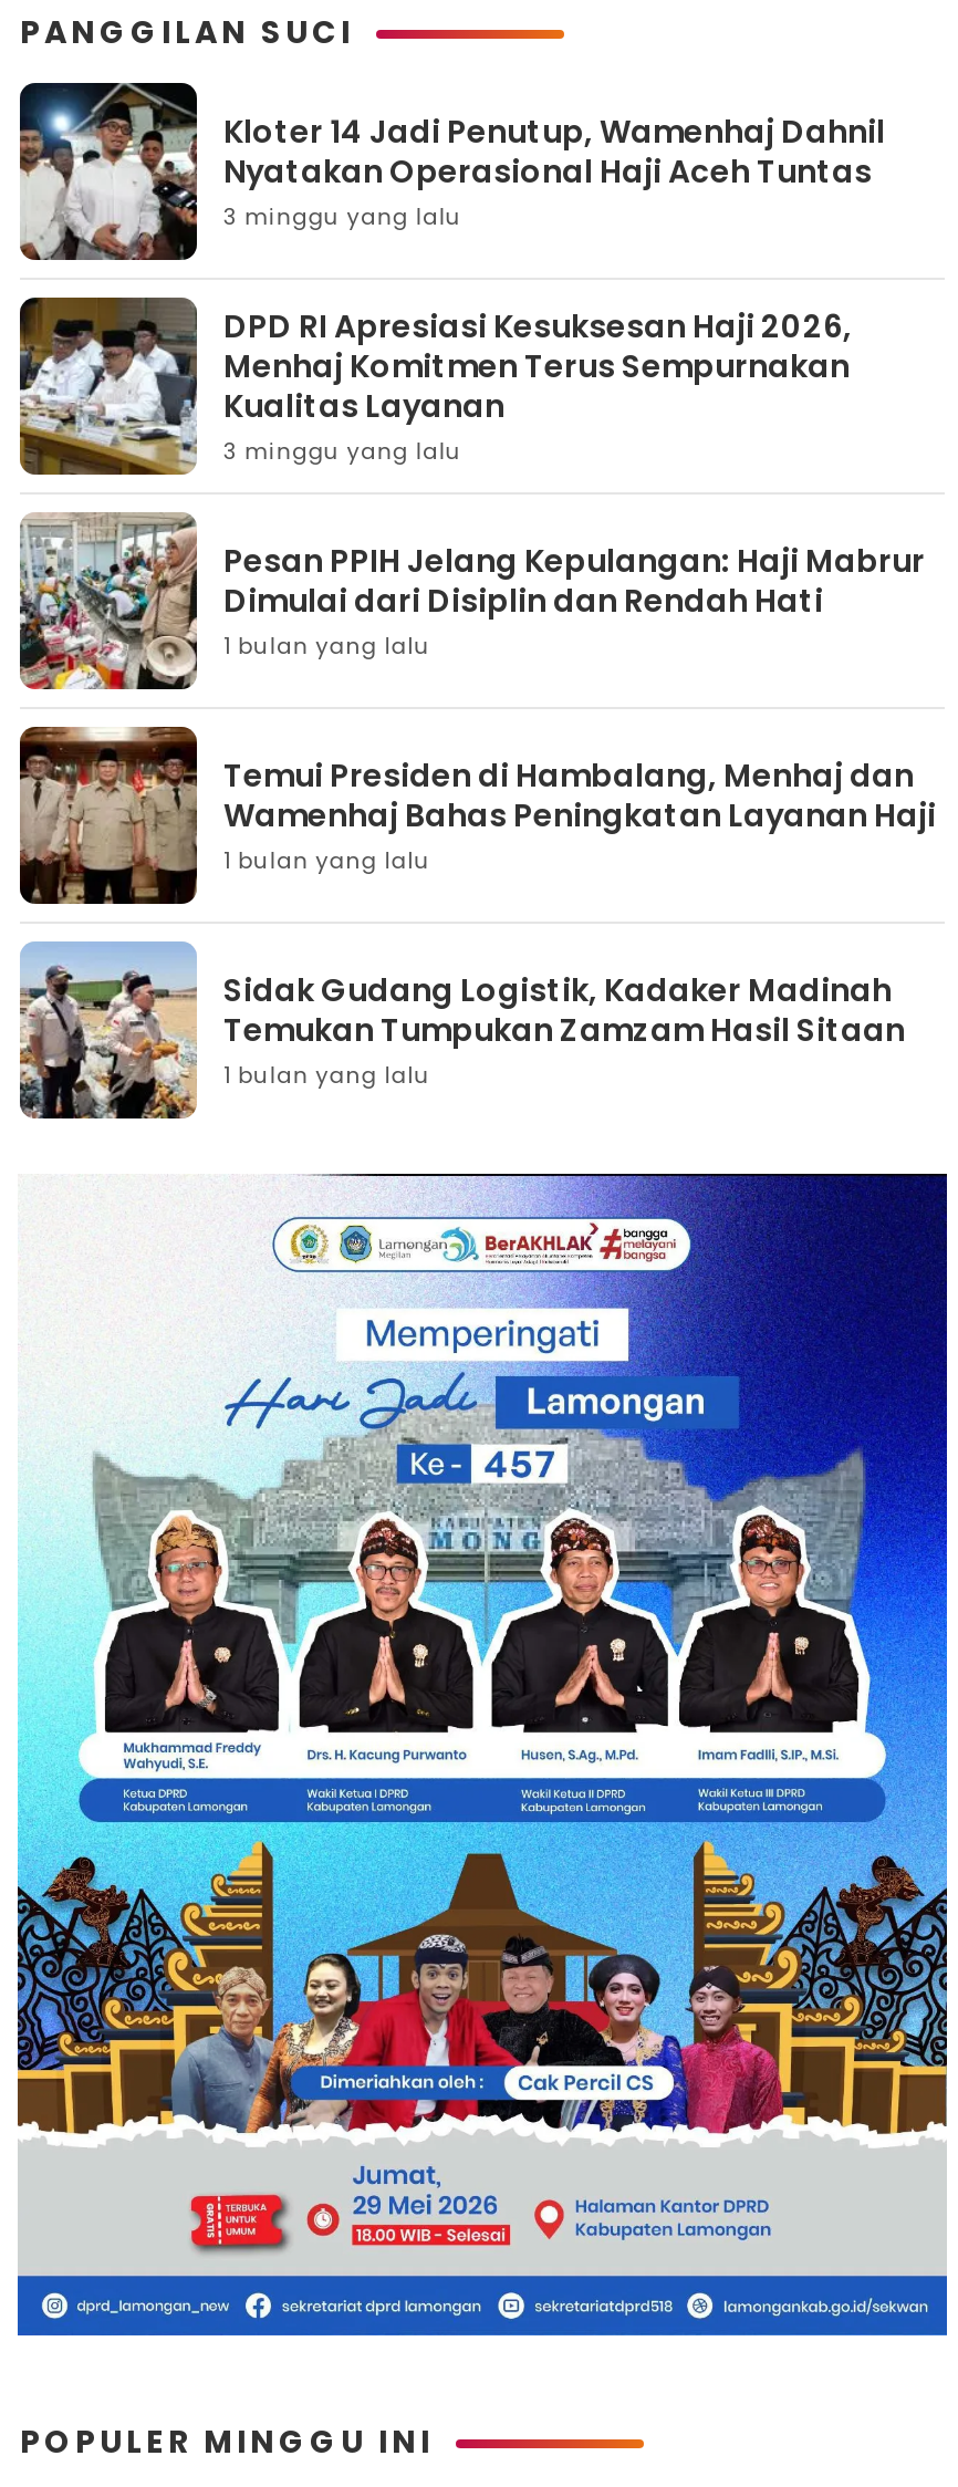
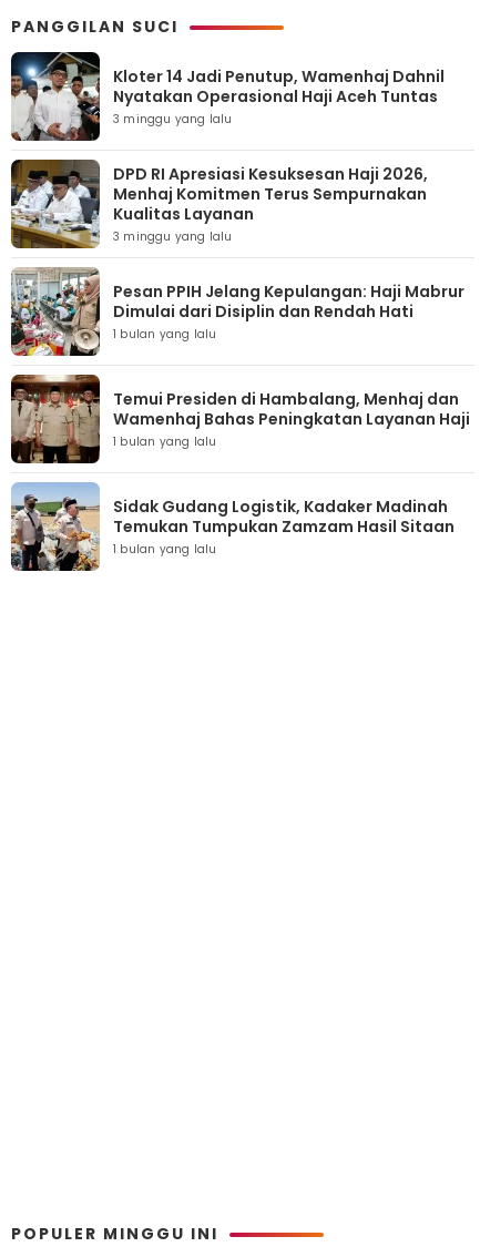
[15,1172,949,2338] [image] -> none

